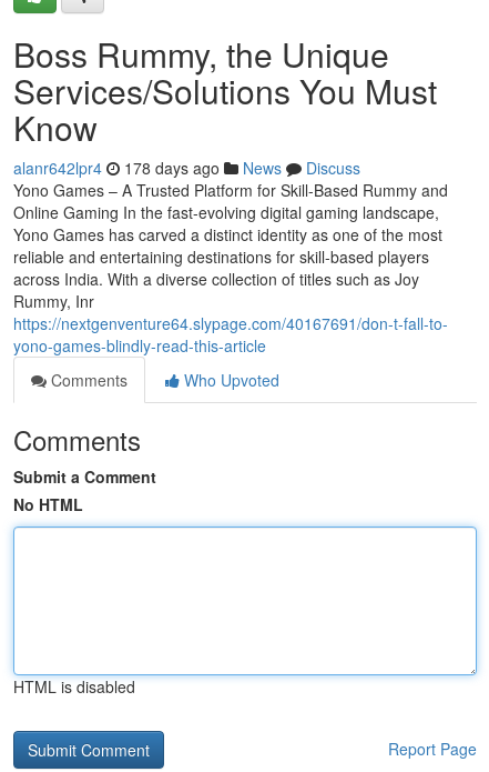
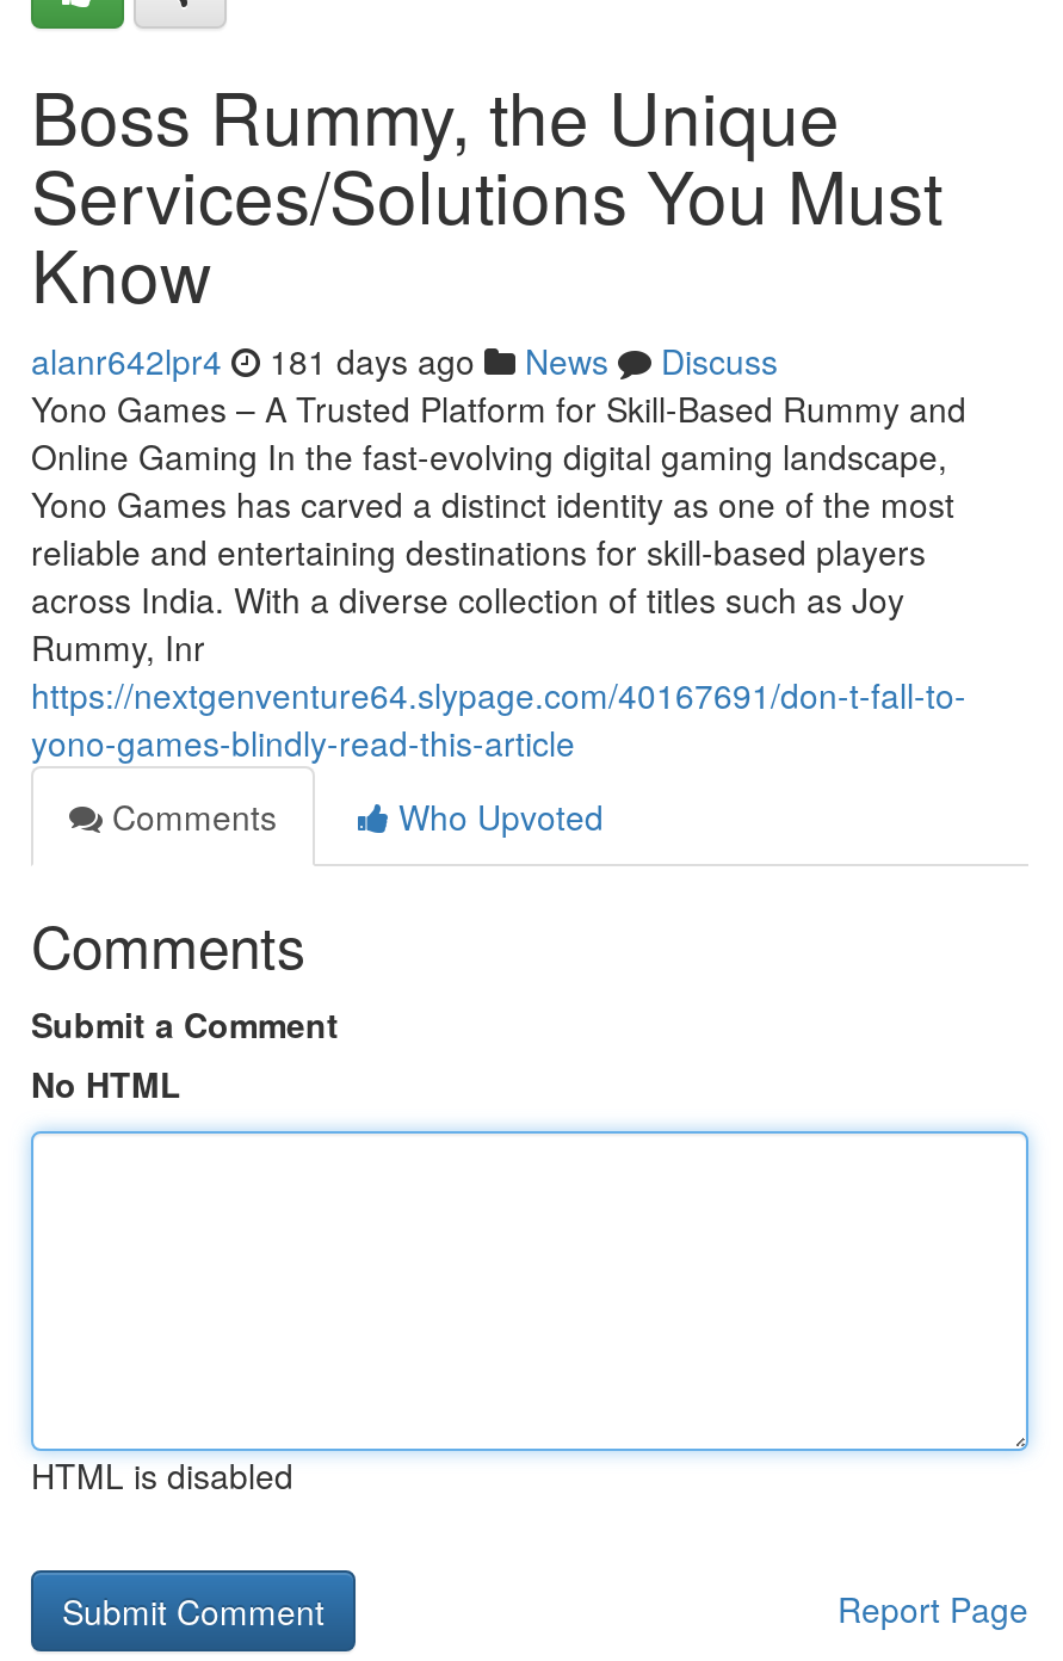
[13,157,360,179] alanr642lpr4 178 days ago News Discuss -> [31,336,778,384] alanr642lpr4 181 days ago News Discuss

